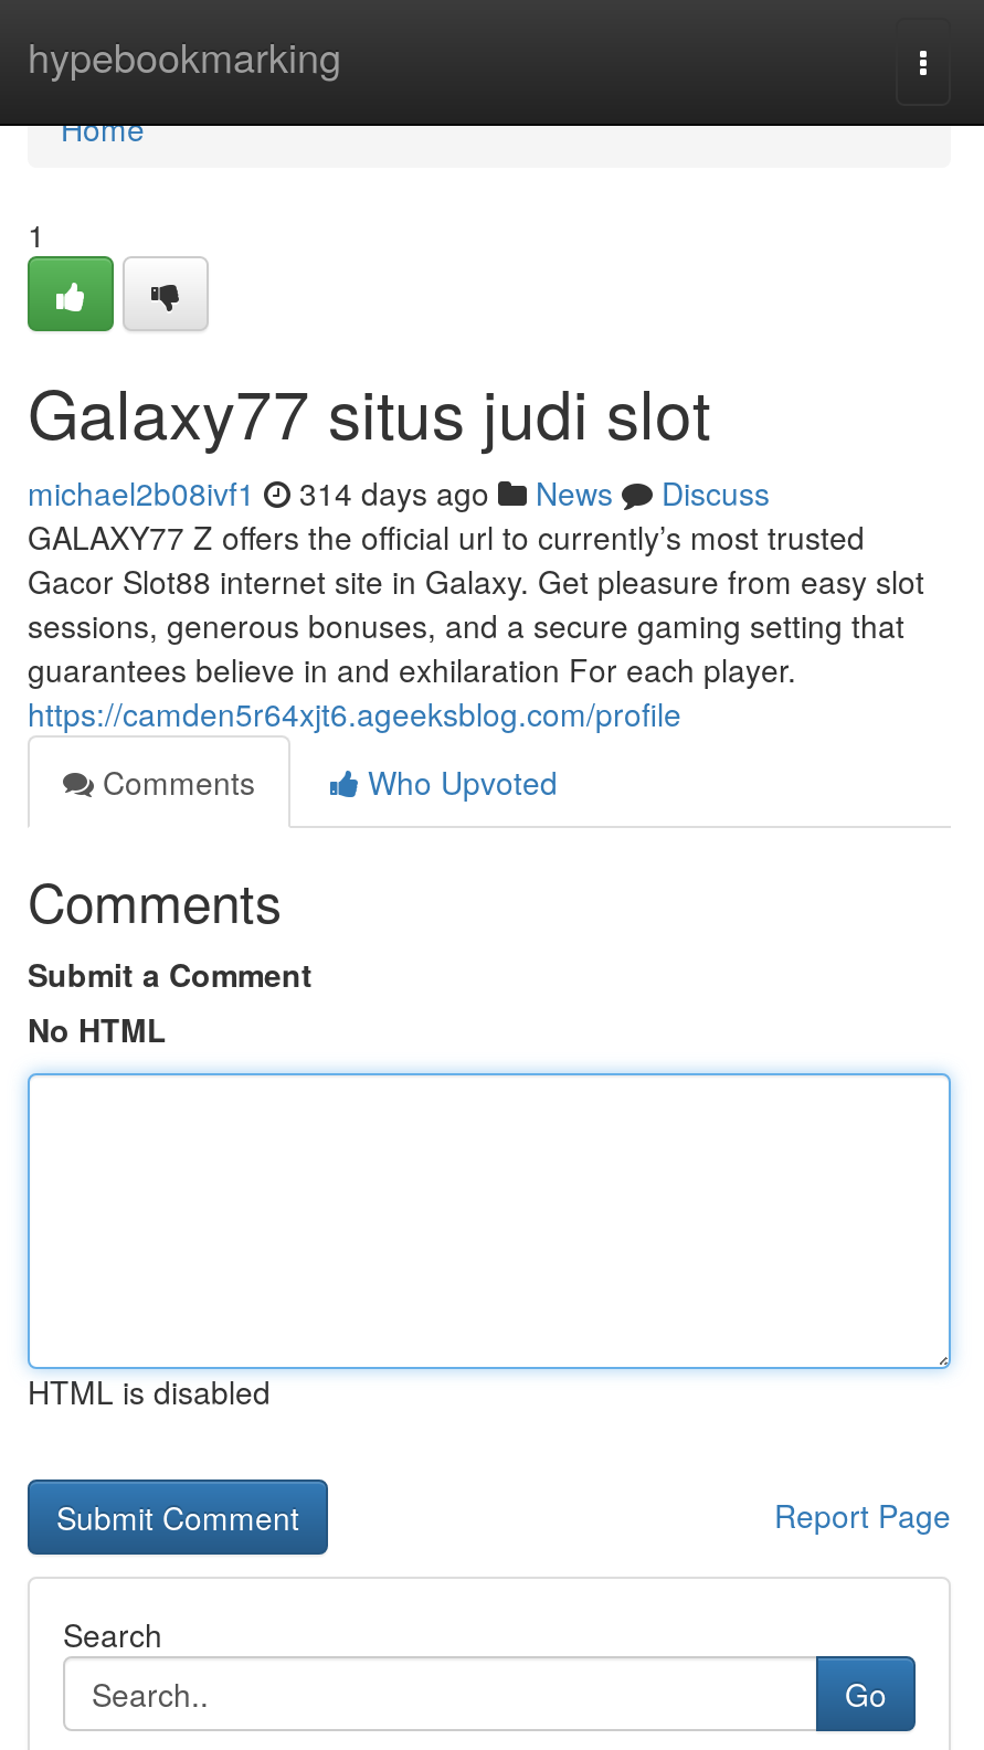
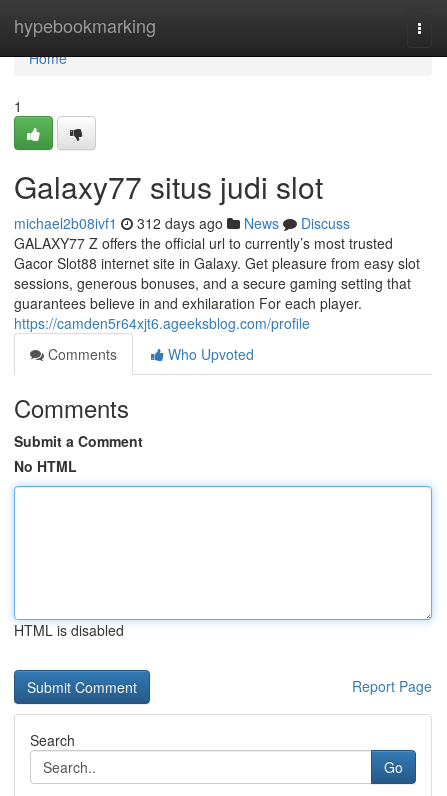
[28,470,770,515] michael2b08ivf1 314 days ago News Discuss -> [14,213,350,233] michael2b08ivf1 312 days ago News Discuss

